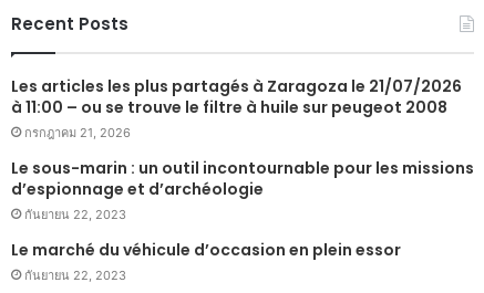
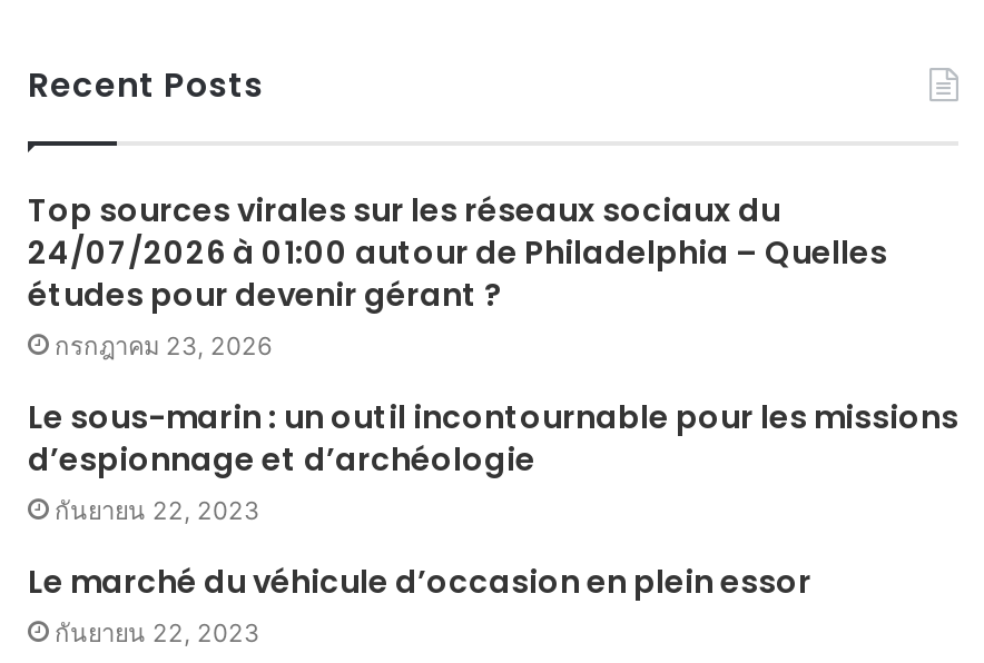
[11,76,462,141] Les articles les plus partagés à Zaragoza le 21/07/2026 | à 11:00 – ou se trouve le filtre à huile sur peugeot 2008 | กรกฎาคม 21, 2026 -> [28,187,887,360] Top sources virales sur les réseaux sociaux du | 24/07/2026 à 01:00 autour de Philadelphia – Quelles | études pour devenir gérant ? | กรกฎาคม 23, 2026

